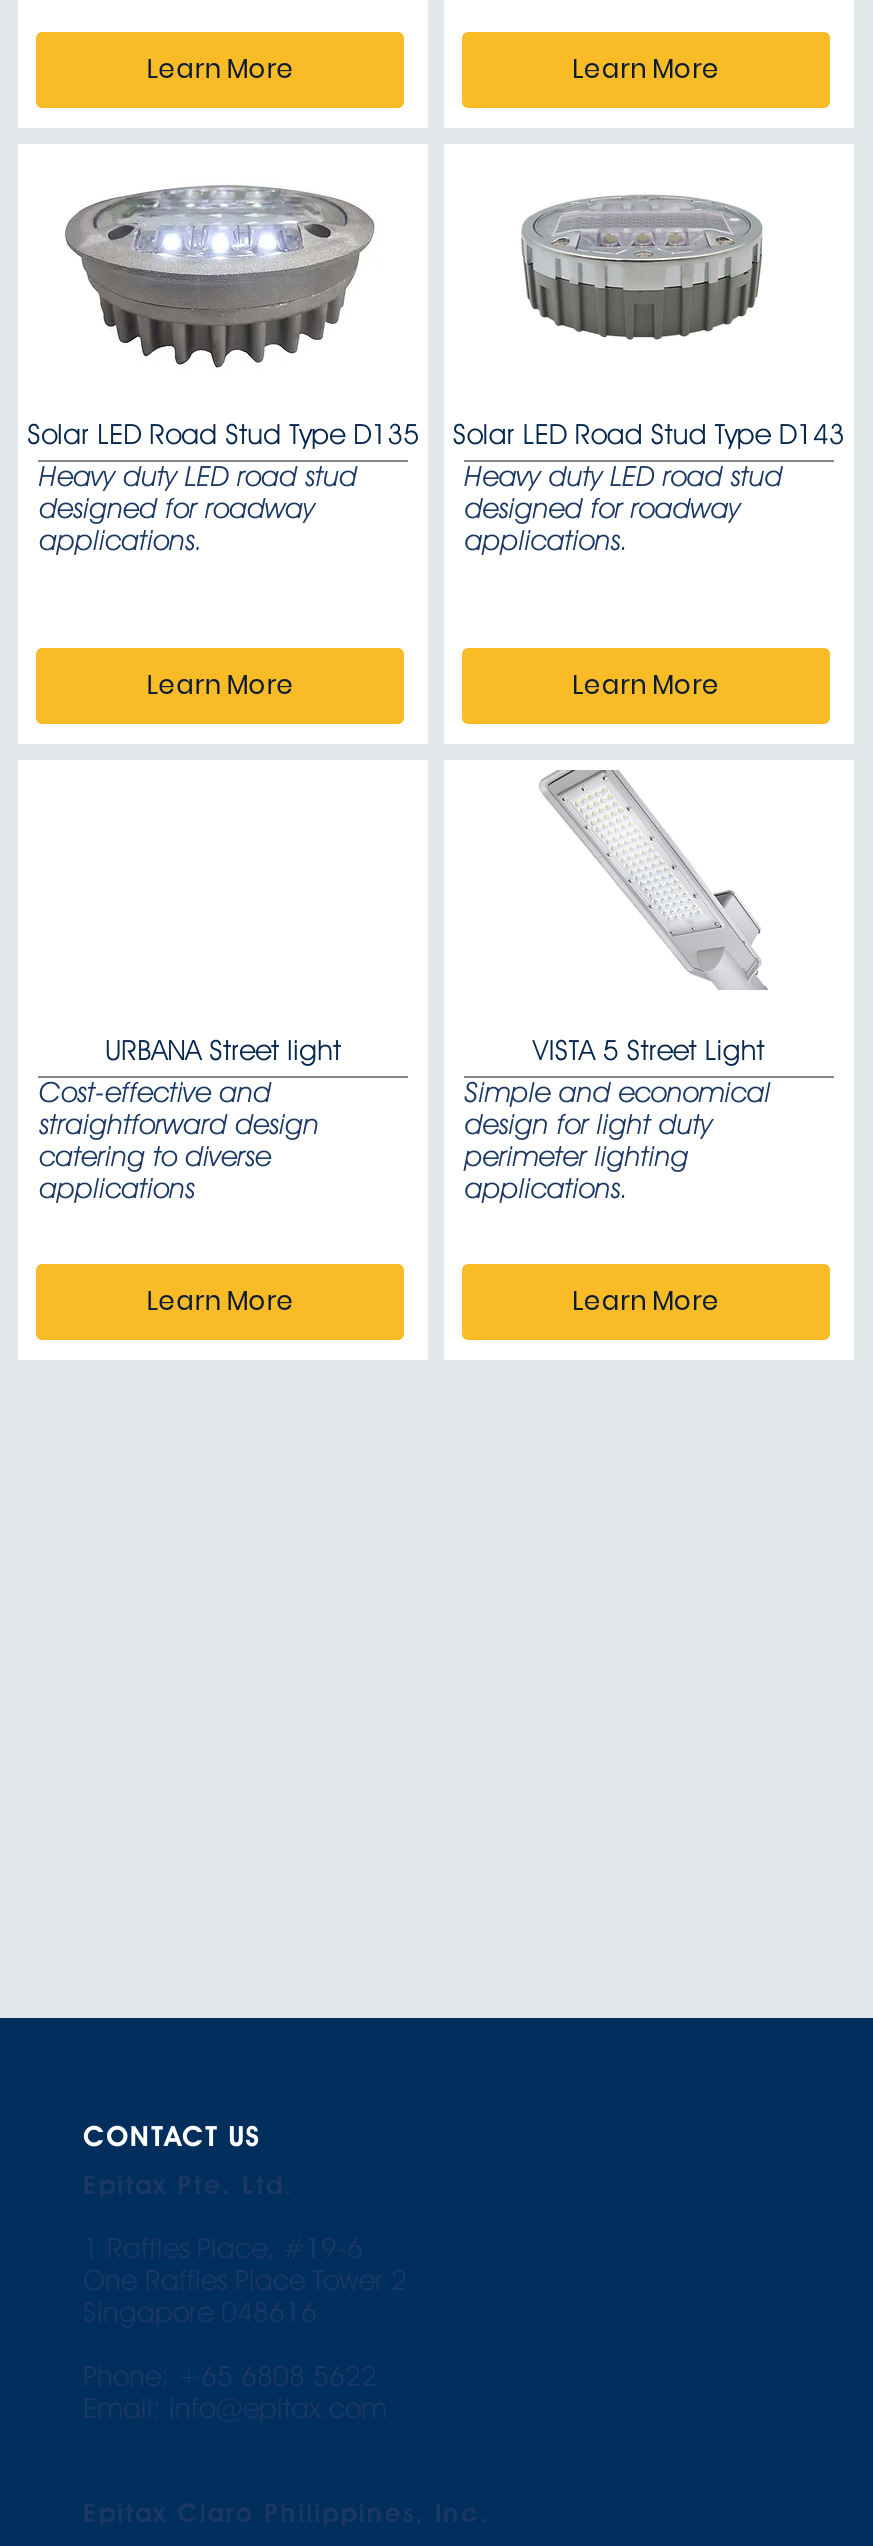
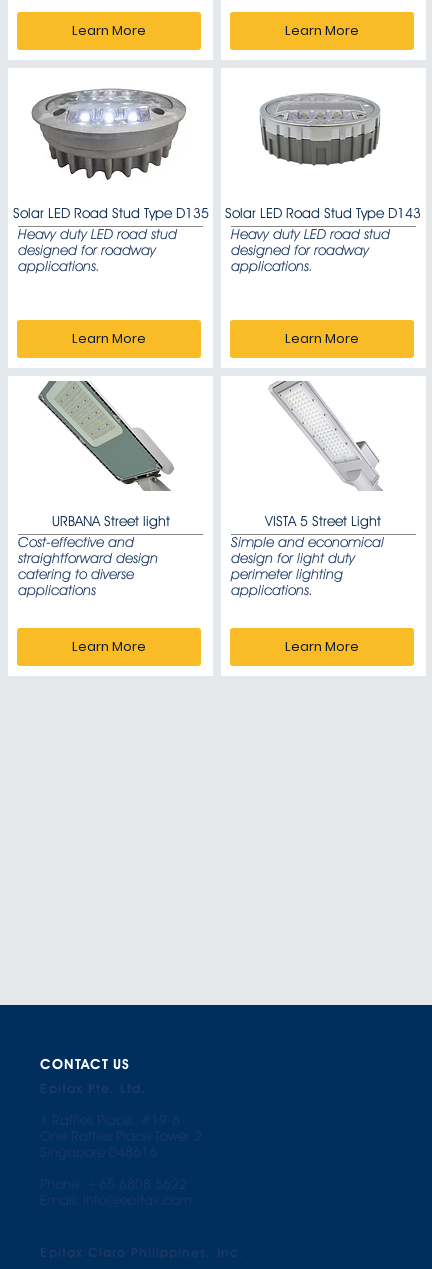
none -> [37,380,175,492] [image]

